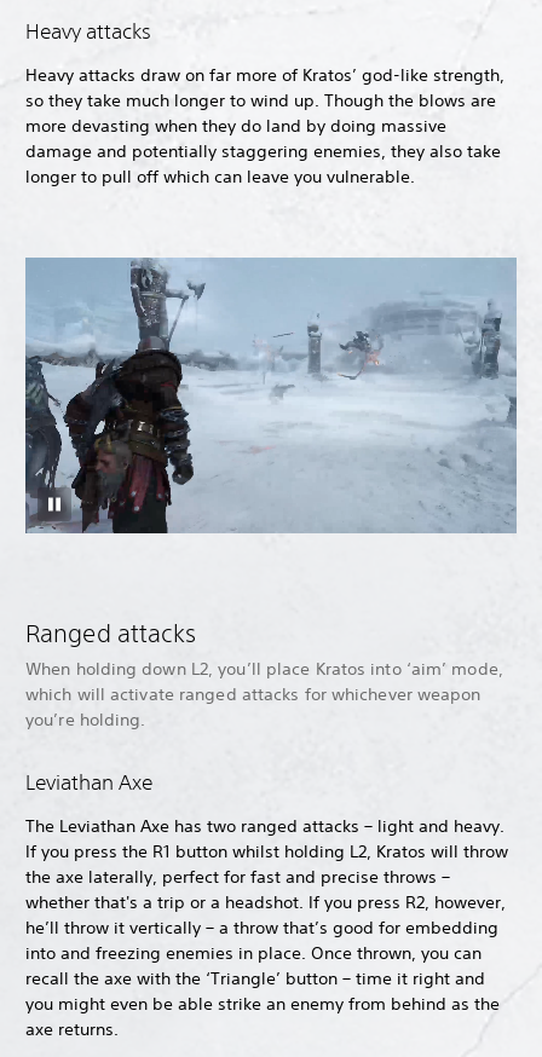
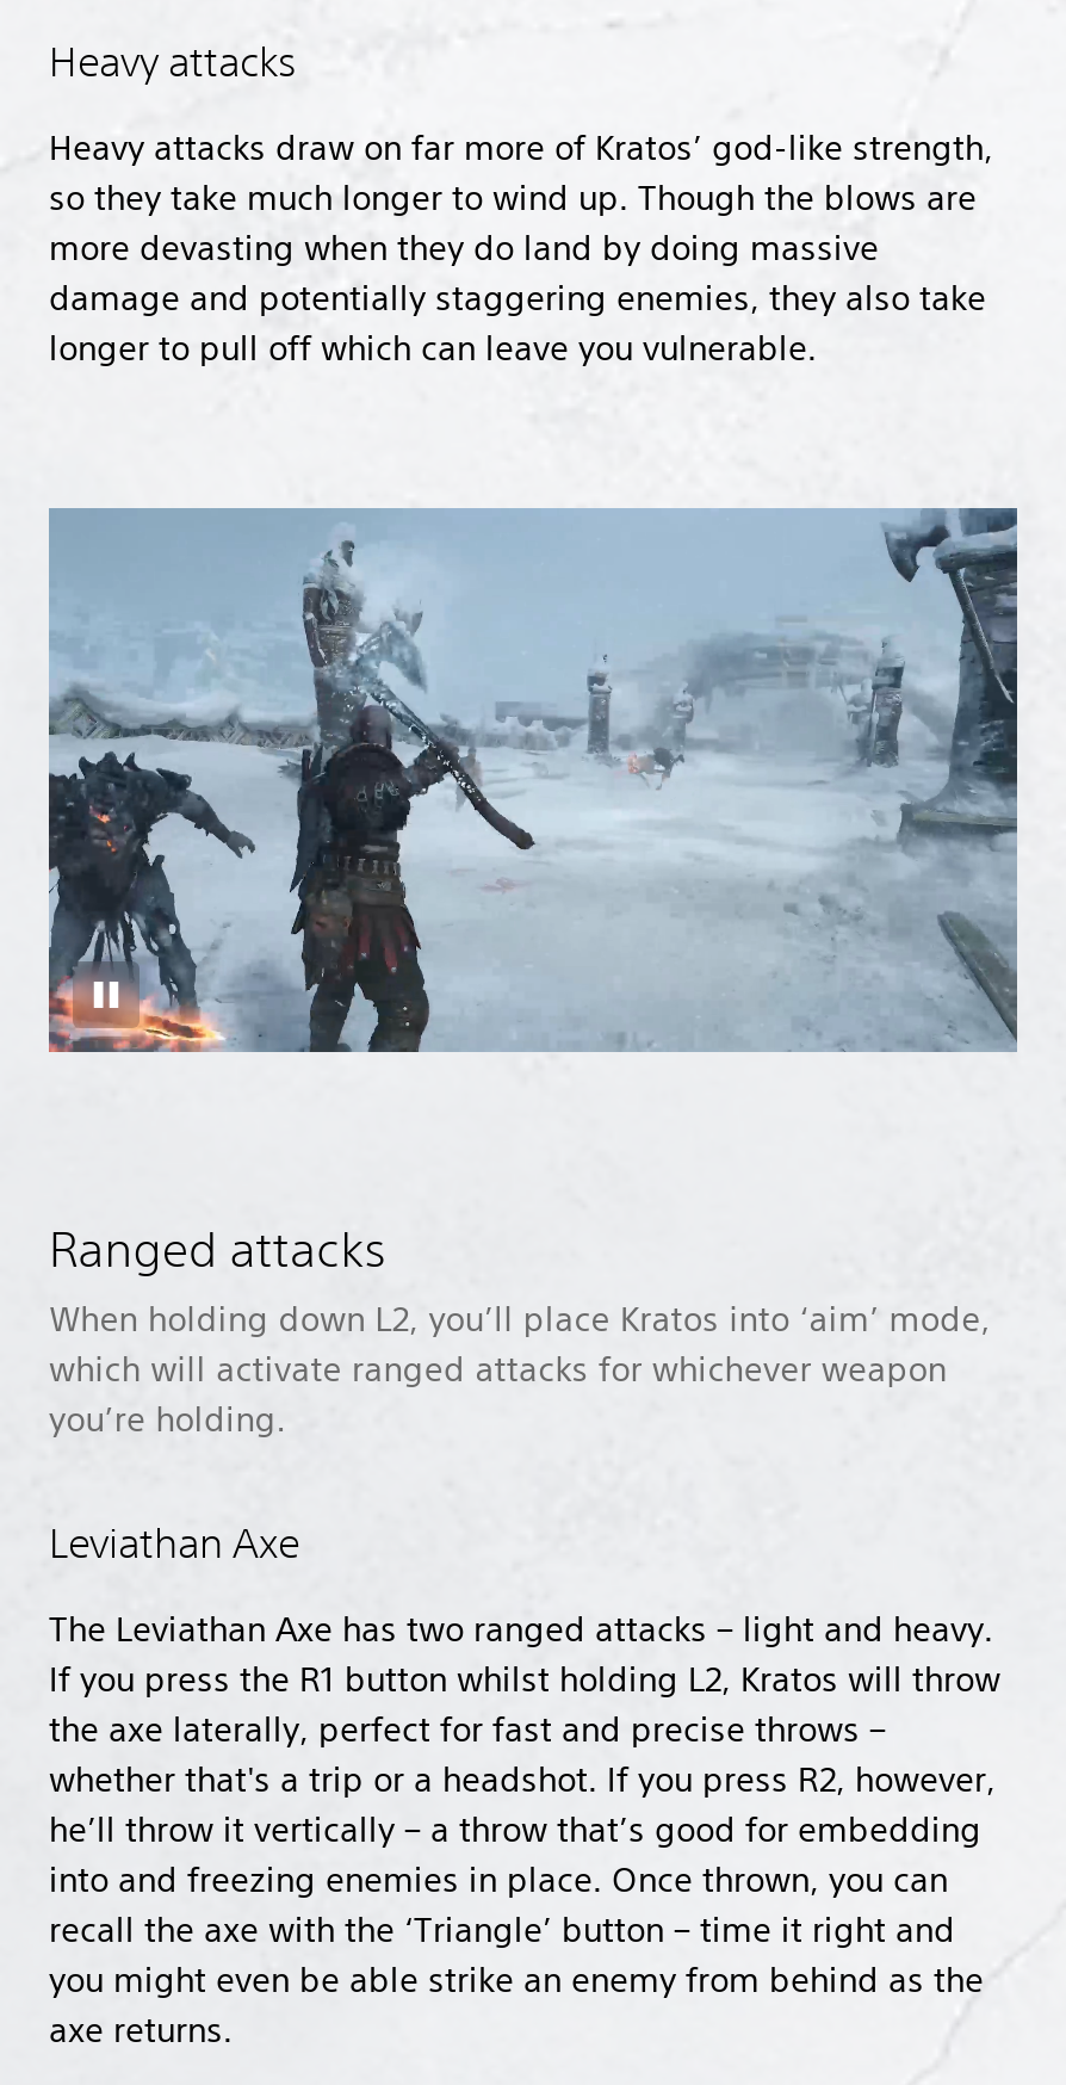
[25,259,517,535] [image] -> [49,508,1019,1054] [image]

